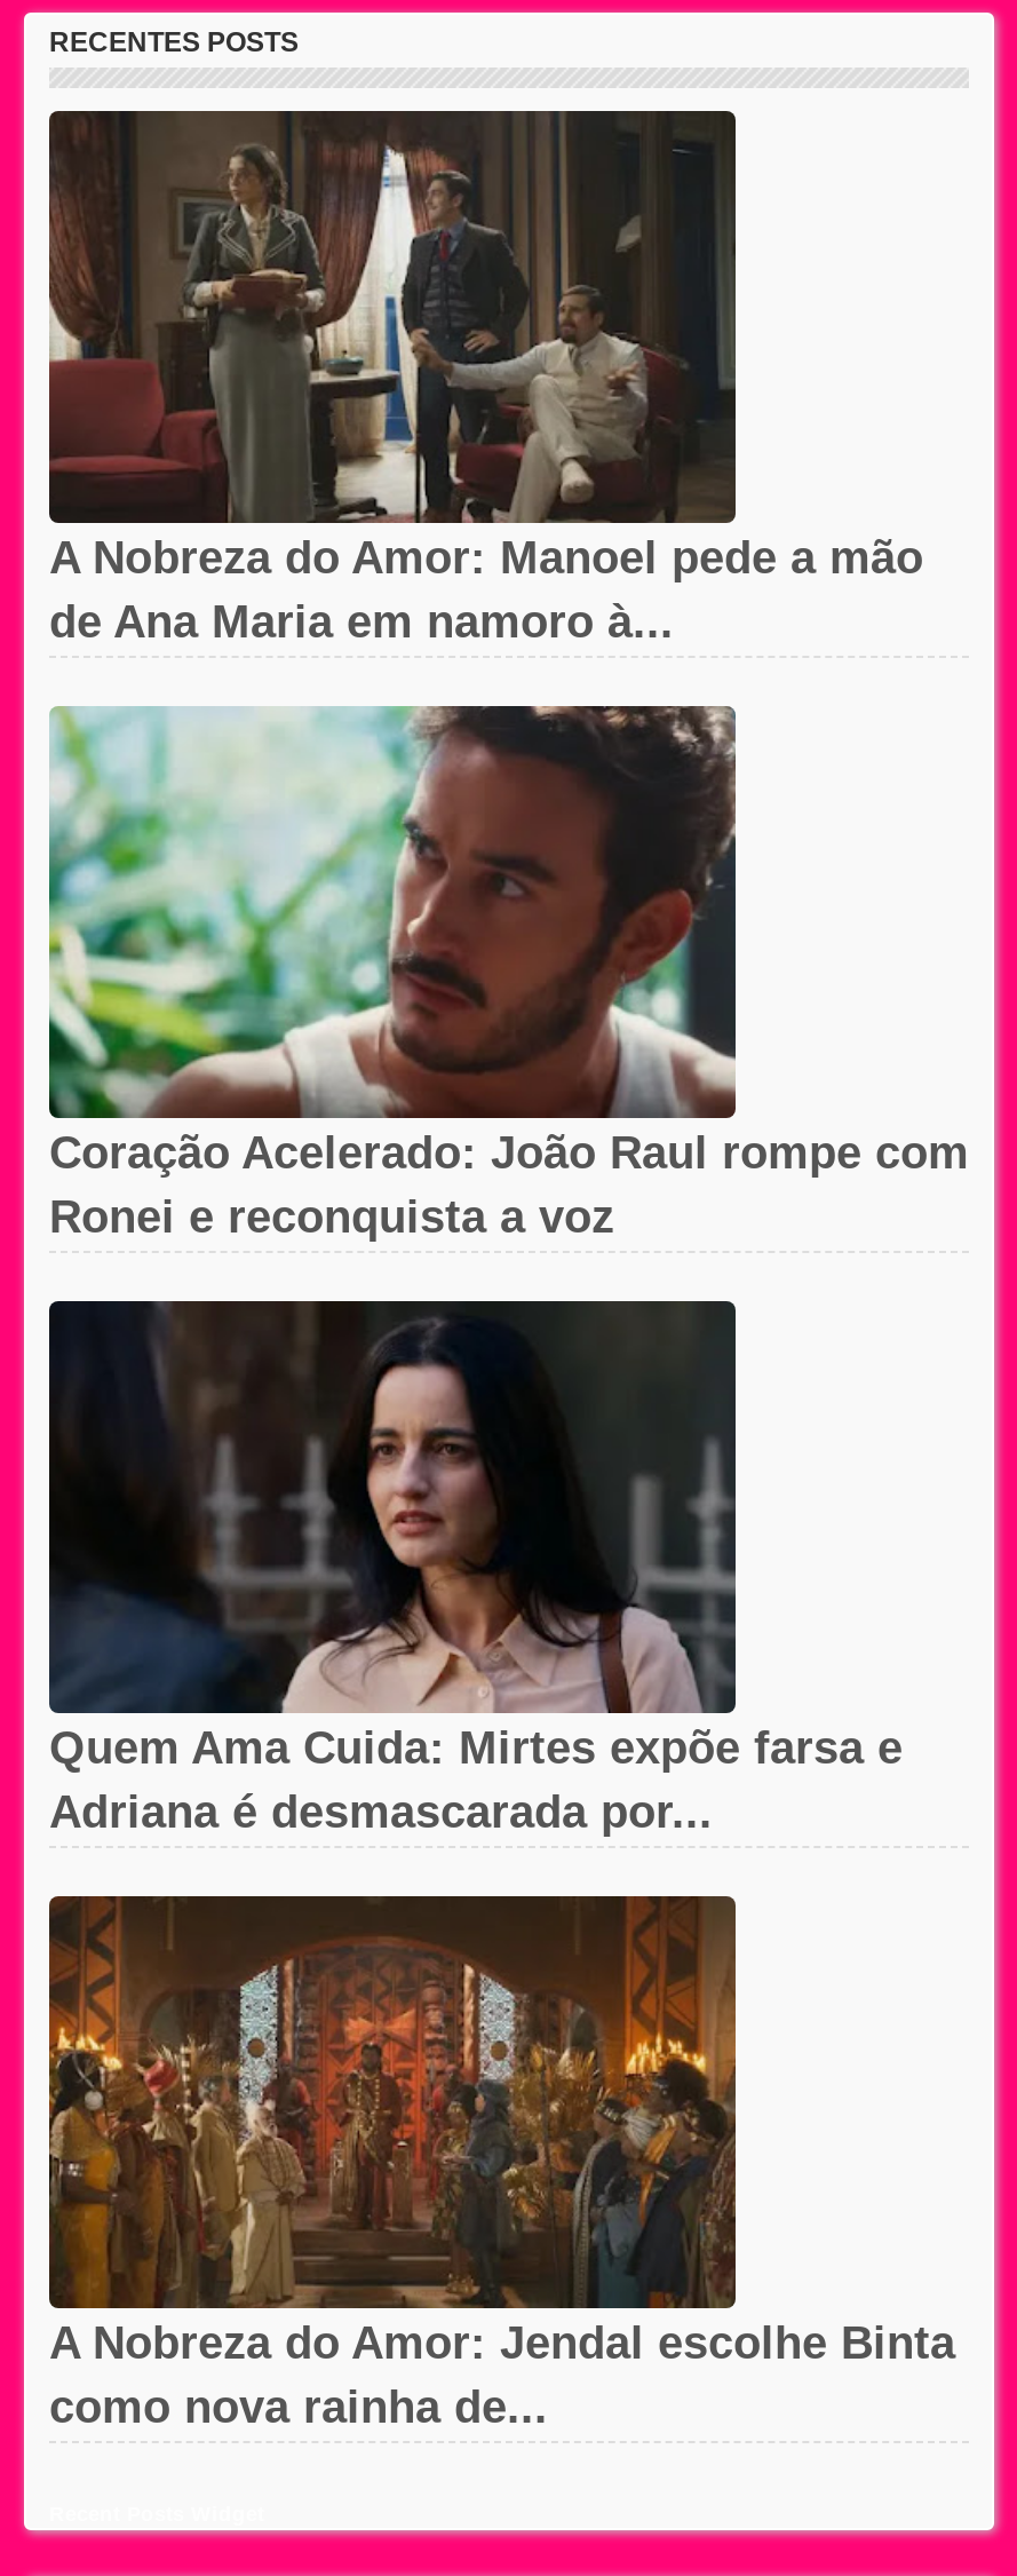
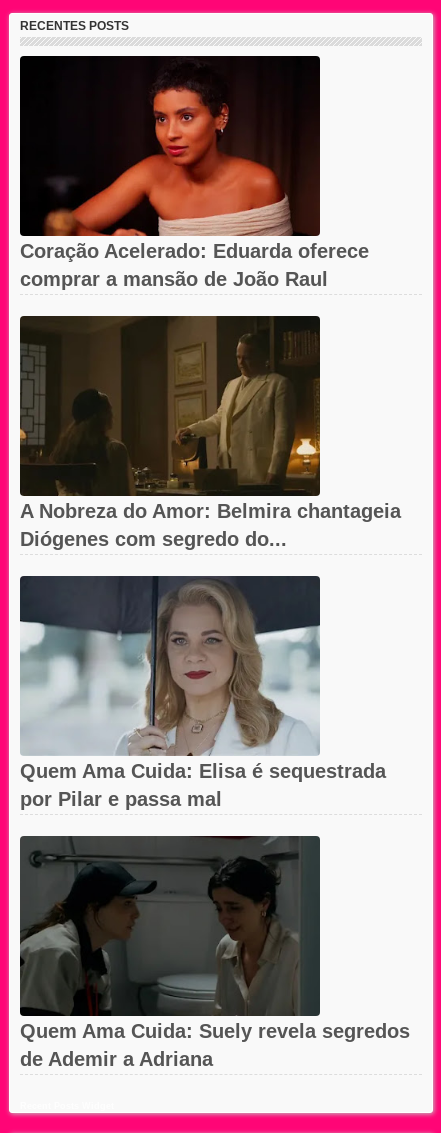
[47,111,923,646] [image] | A Nobreza do Amor: Manoel pede a mão | de Ana Maria em namoro à... -> [19,56,369,290] [image] | Coração Acelerado: Eduarda oferece | comprar a mansão de João Raul
[47,704,969,1241] [image] | Coração Acelerado: João Raul rompe com | Ronei e reconquista a voz -> [19,315,401,550] [image] | A Nobreza do Amor: Belmira chantageia | Diógenes com segredo do...
[47,1301,903,1836] [image] | Quem Ama Cuida: Mirtes expõe farsa e | Adriana é desmascarada por... -> [20,576,386,810] [image] | Quem Ama Cuida: Elisa é sequestrada | por Pilar e passa mal
[49,1896,955,2431] [image] | A Nobreza do Amor: Jendal escolhe Binta | como nova rainha de... -> [20,836,410,1070] [image] | Quem Ama Cuida: Suely revela segredos | de Ademir a Adriana

